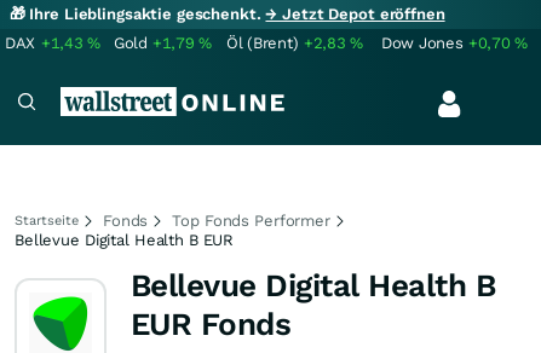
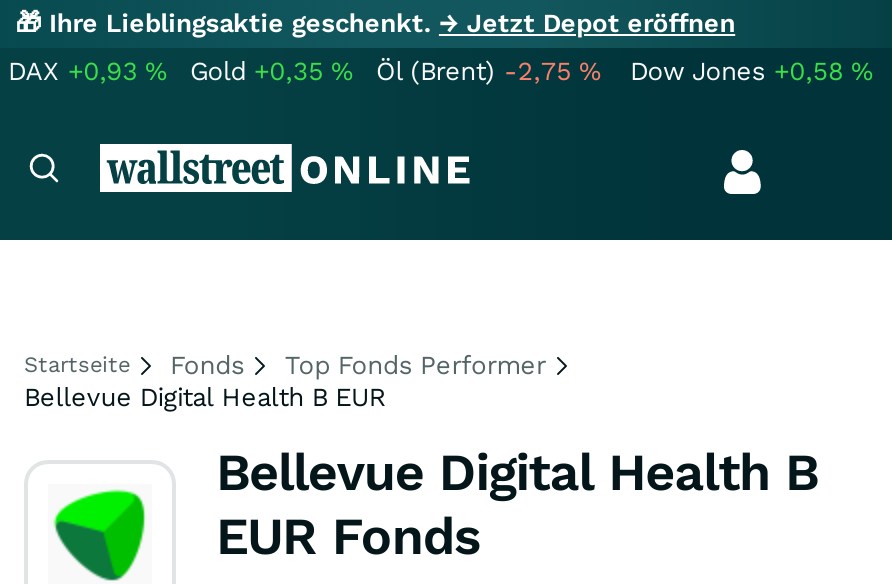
[5,34,101,52] DAX +1,43% -> [8,56,166,86] DAX +0,93%
[114,34,212,52] Gold +1,79% -> [190,56,352,86] Gold +0,35%
[226,34,363,52] Öl (Brent) +2,83% -> [376,56,600,86] Öl (Brent) -2,75%
[381,34,528,52] Dow Jones +0,70% -> [630,56,872,86] Dow Jones +0,58%

